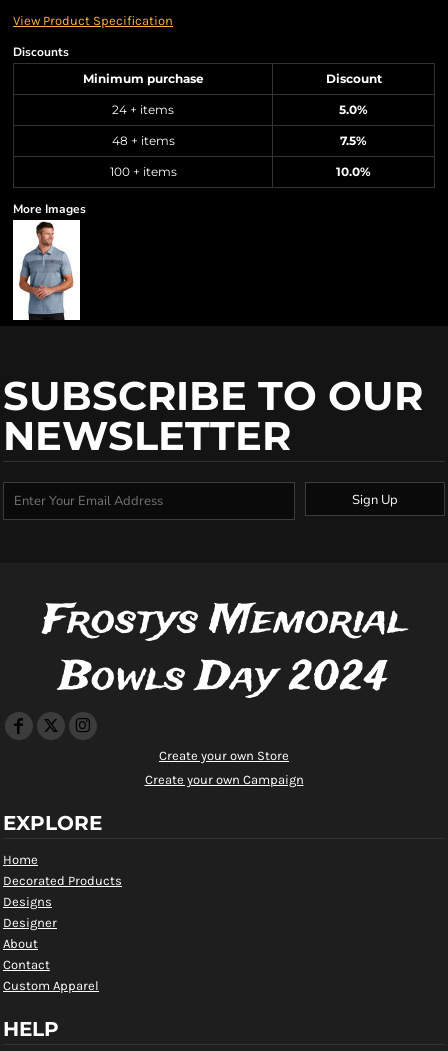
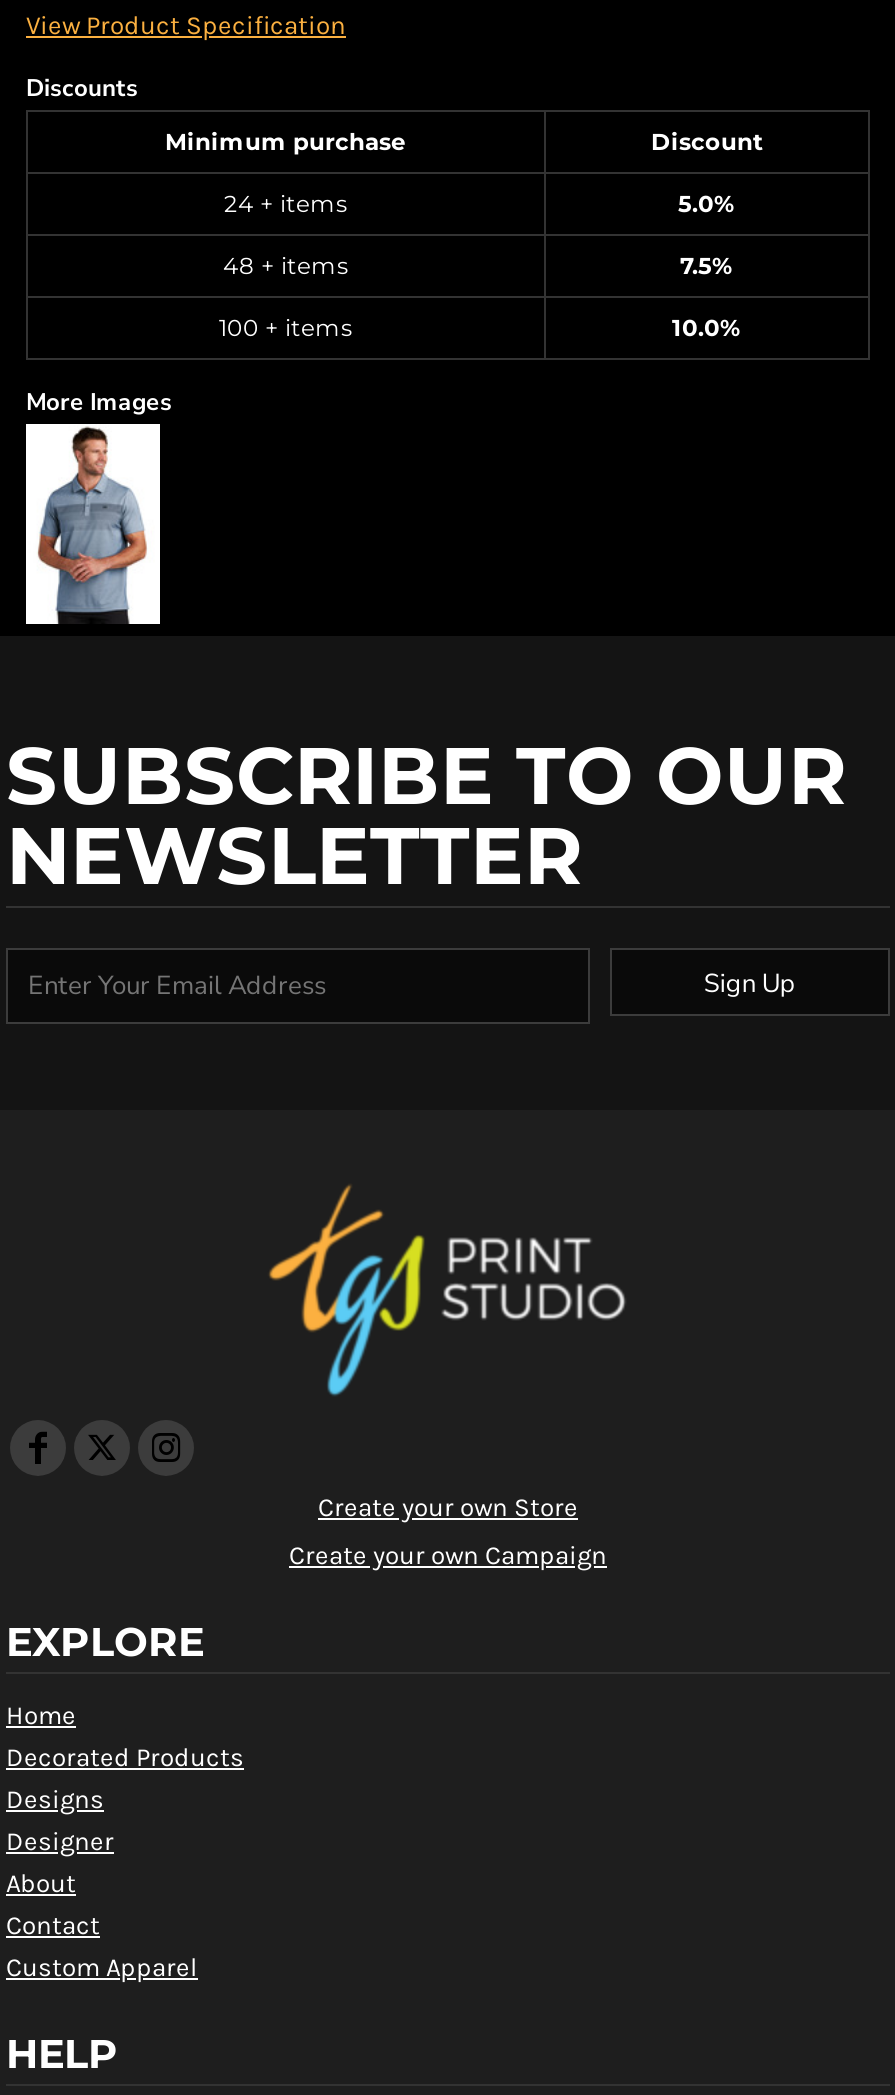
[42,592,406,707] Frostys Memorial | Bowls Day 2024 -> none

